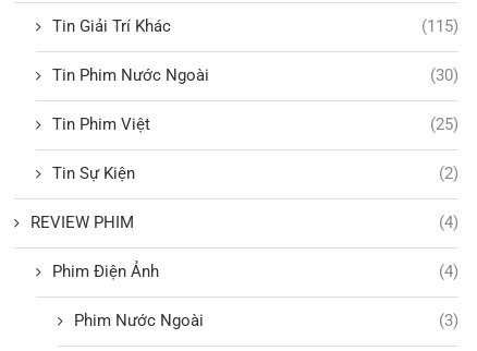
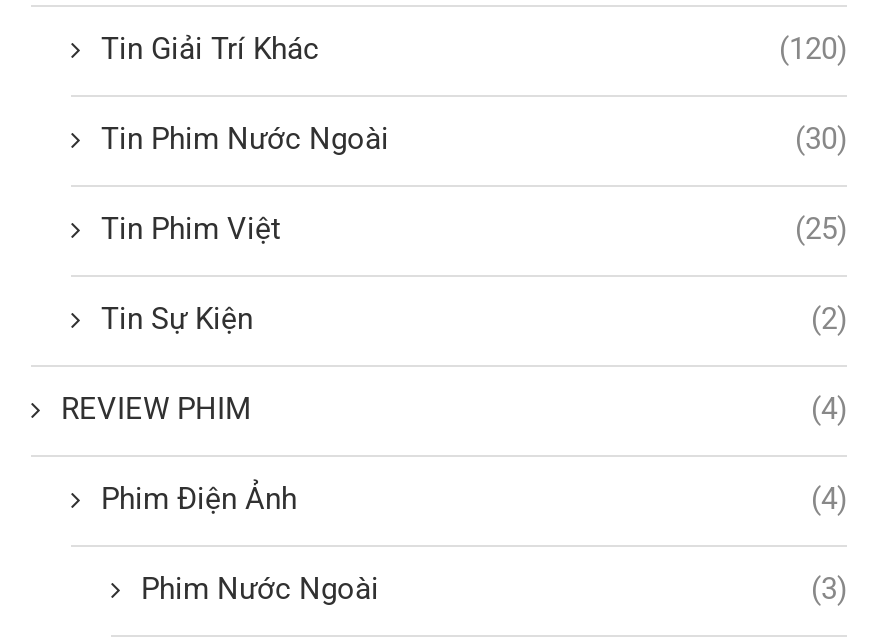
[421,16,458,36] (115) -> [779,31,847,67] (120)

